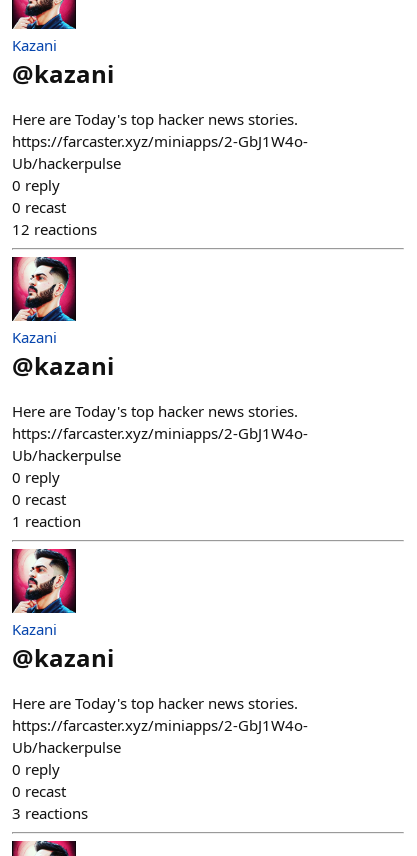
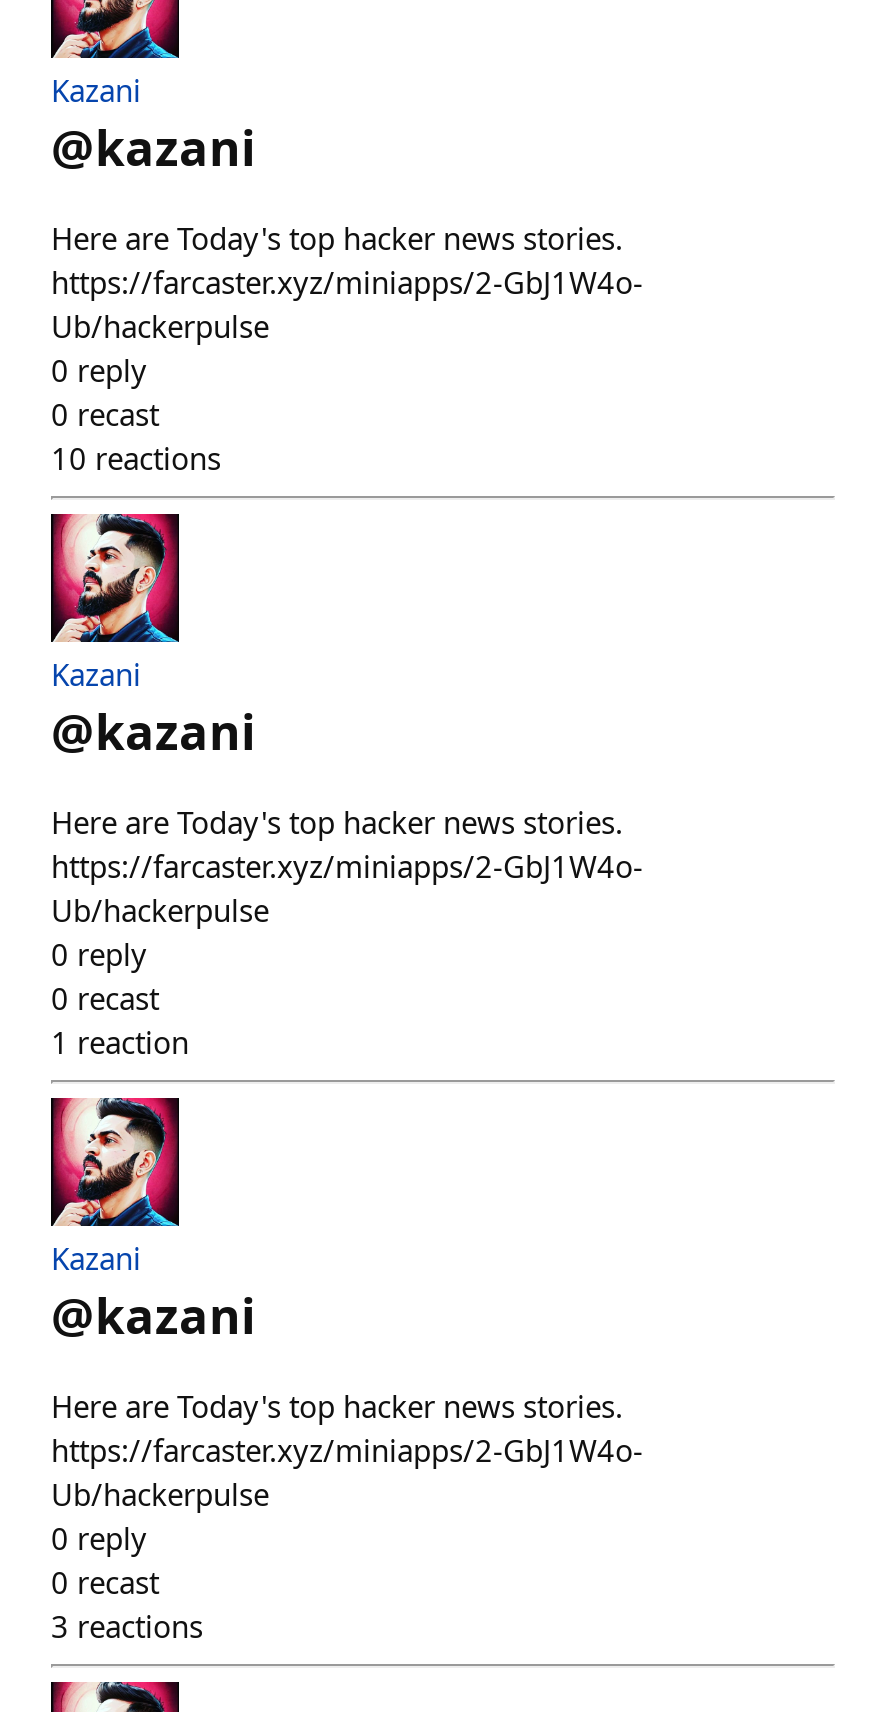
[12,219,97,239] 12 reactions -> [51,438,221,478] 10 reactions

